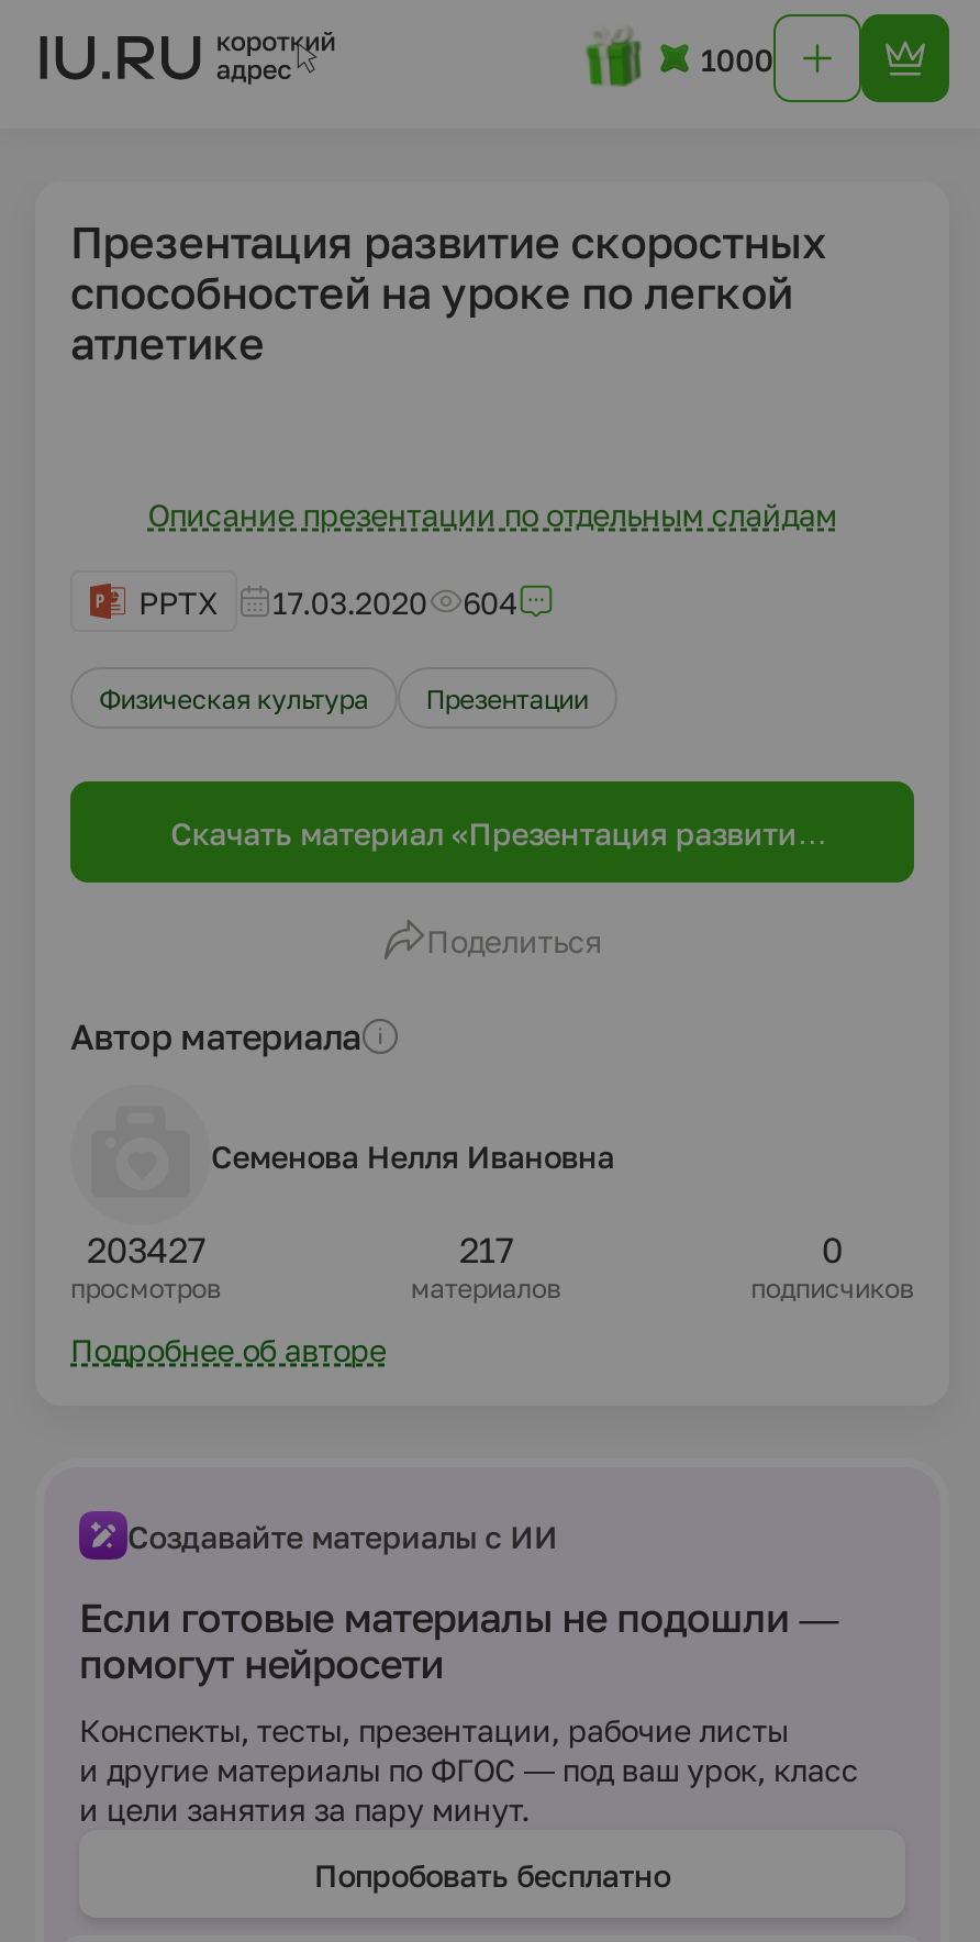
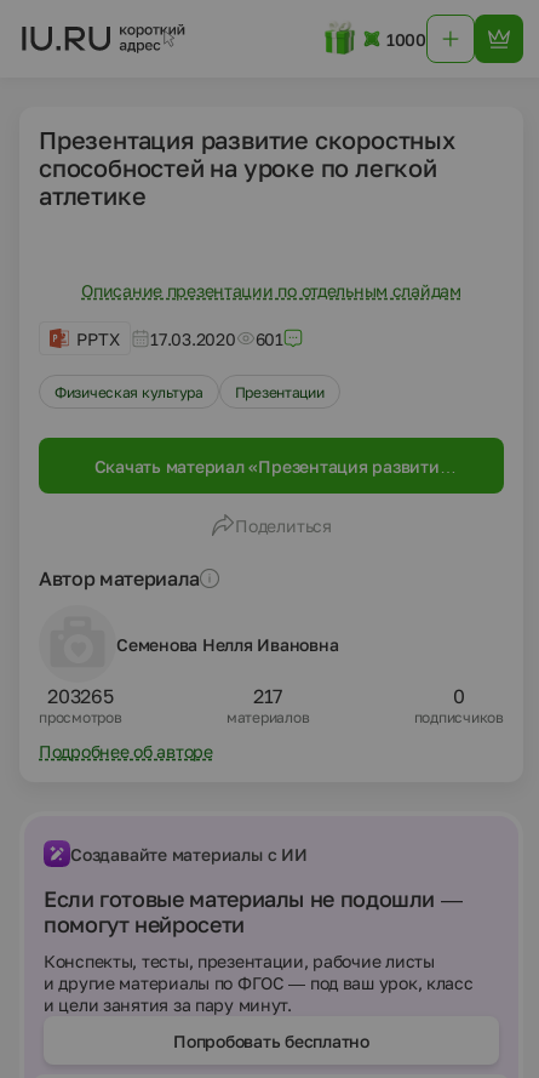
[138,582,518,620] PPTX 17.03.2020 604 -> [76,328,283,349] PPTX 17.03.2020 601
[87,1228,205,1272] 203427 -> [47,684,113,708] 203265

